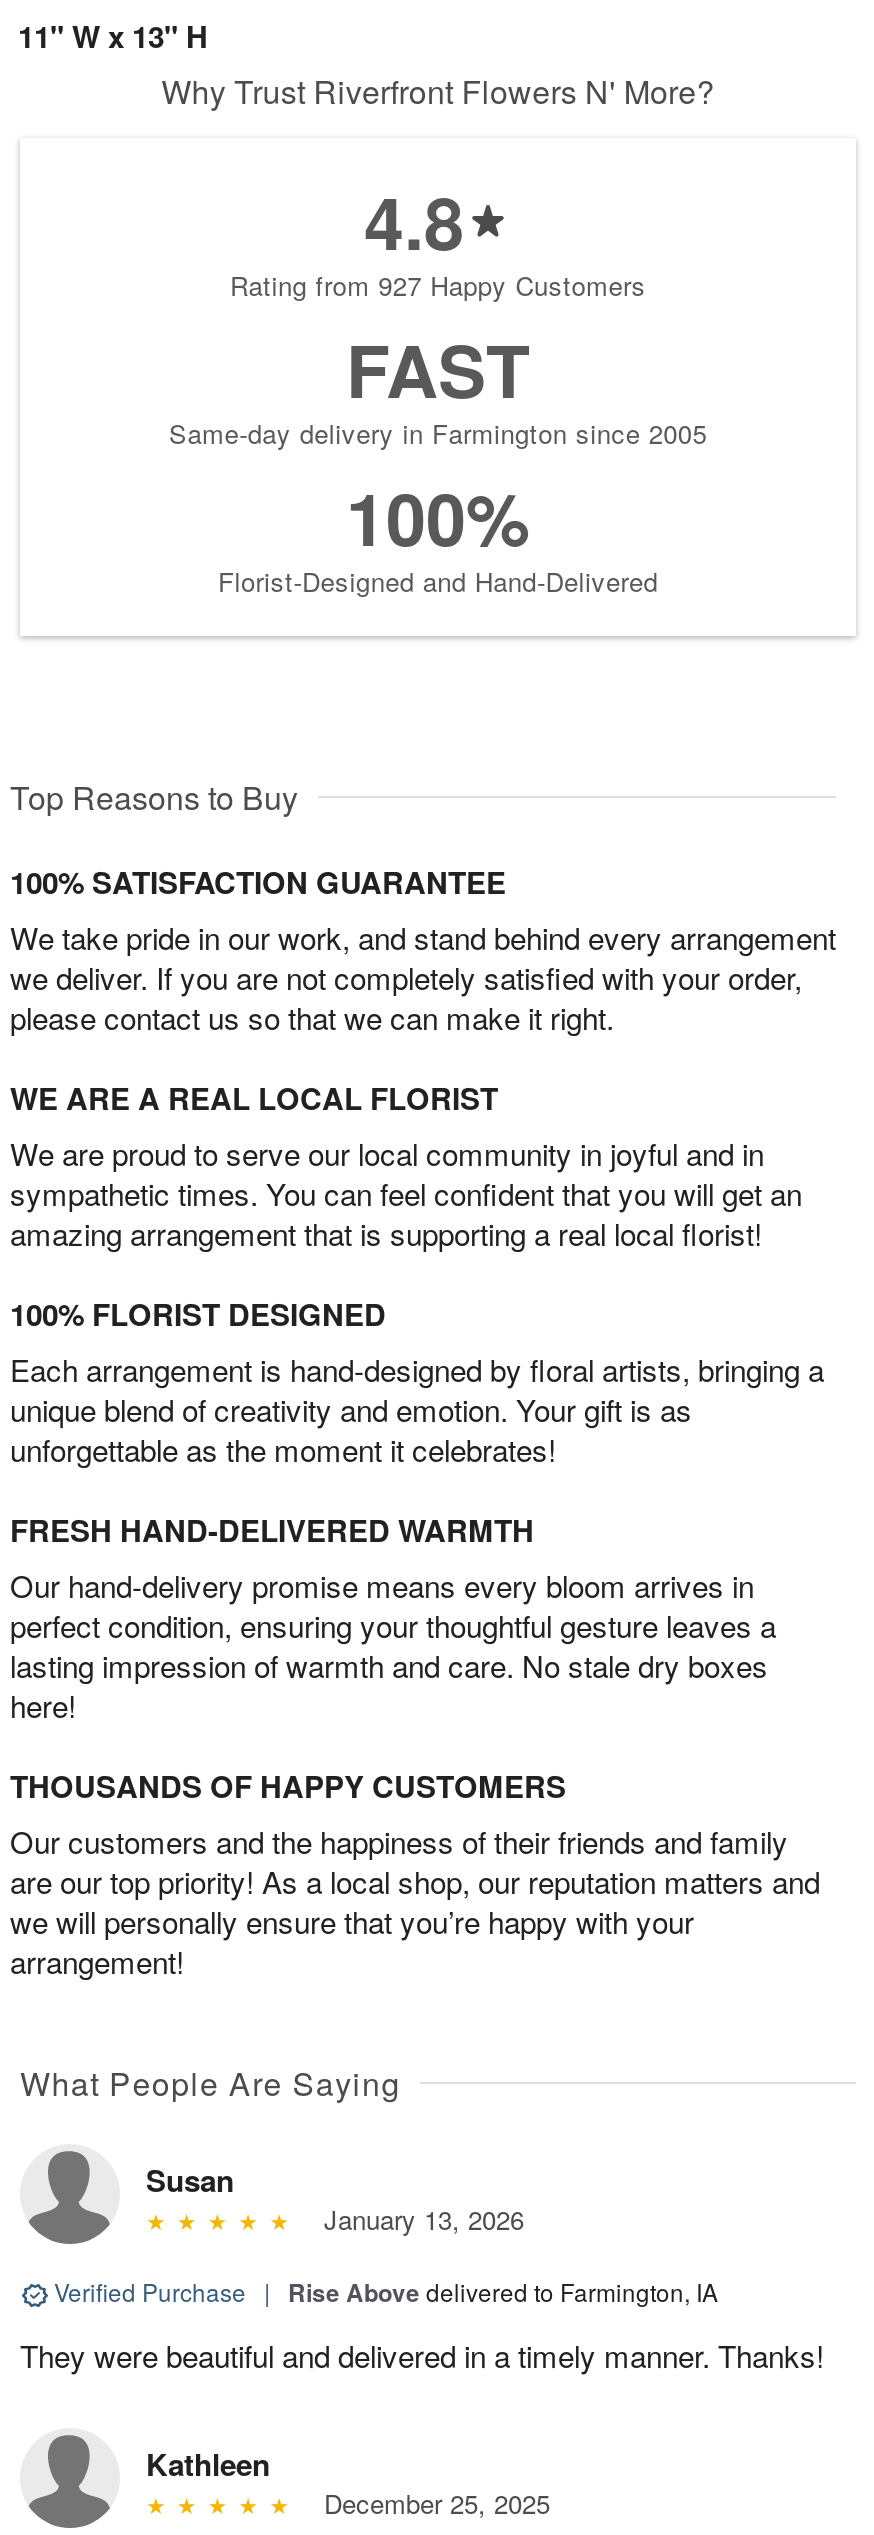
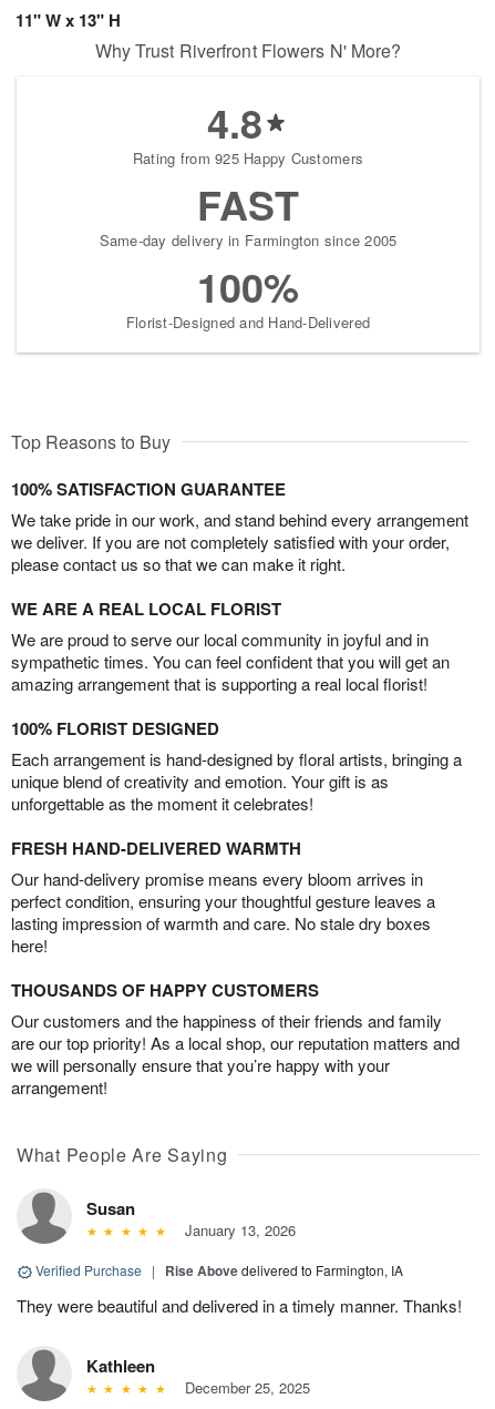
[230,267,646,305] Rating from 927 Happy Customers -> [133,148,363,169] Rating from 925 Happy Customers

